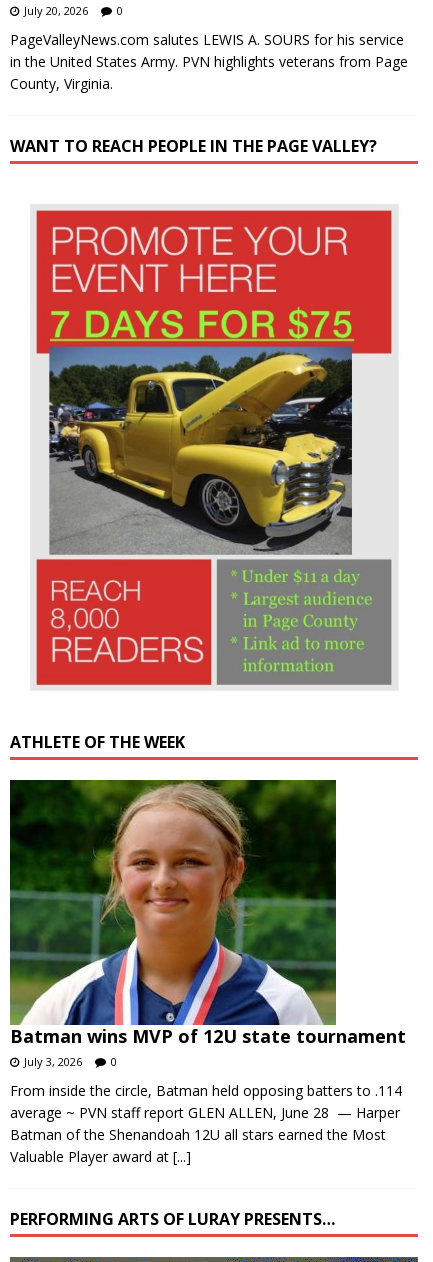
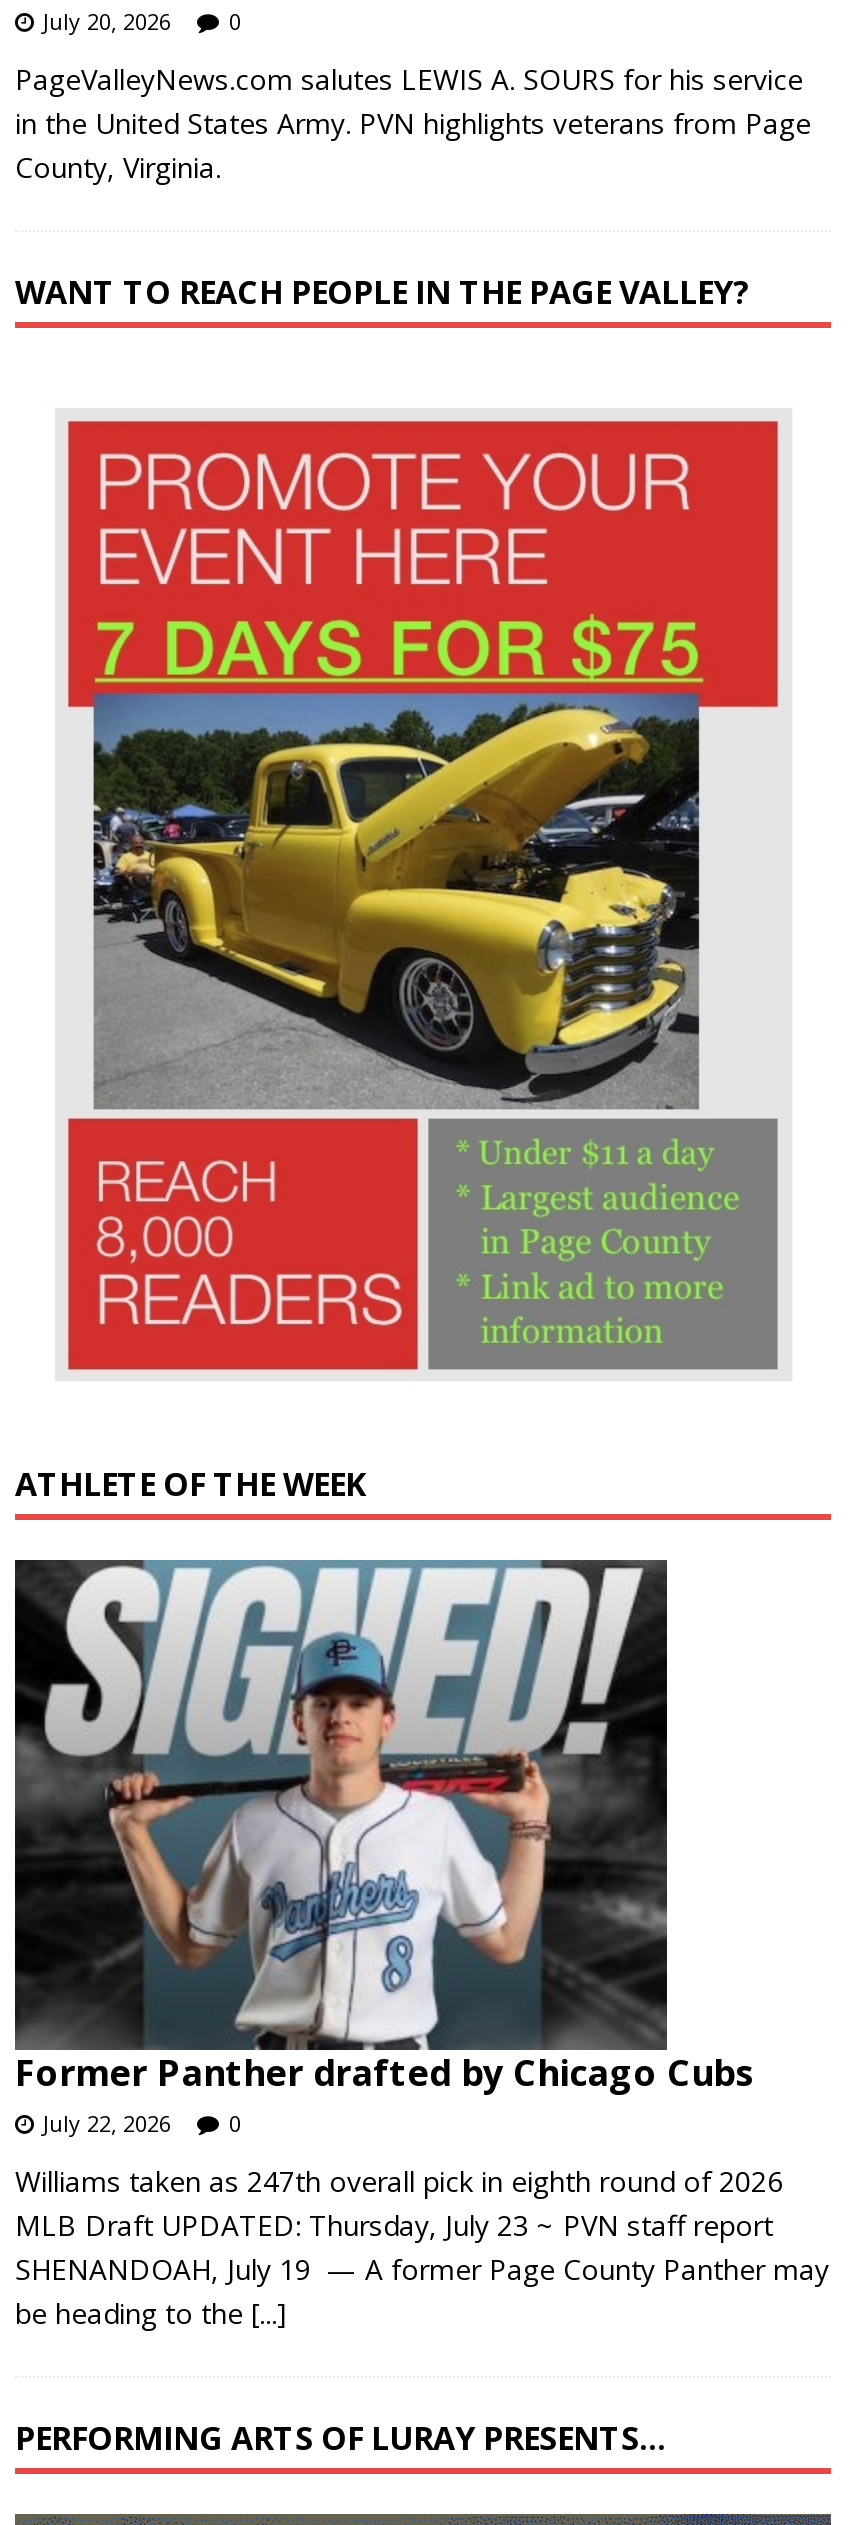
[9,779,406,1068] [image] | Batman wins MVP of 12U state tournament | July 3, 2026 -> [13,1558,753,2138] [image] | Former Panther drafted by Chicago Cubs | July 22, 2026
[10,1080,402,1165] From inside the circle, Batman held opposing batters to .114 | average ~ PVN staff report GLEN ALLEN, June 28 — Harper | Batman of the Shenandoah 12U all stars earned the Most | Valuable Player award at [...] -> [15,2162,829,2332] Williams taken as 247th overall pick in eighth round of 2026 | MLB Draft UPDATED: Thursday, July 23 ~ PVN staff report | SHENANDOAH, July 19 — A former Page County Panther may | be heading to the [...]

